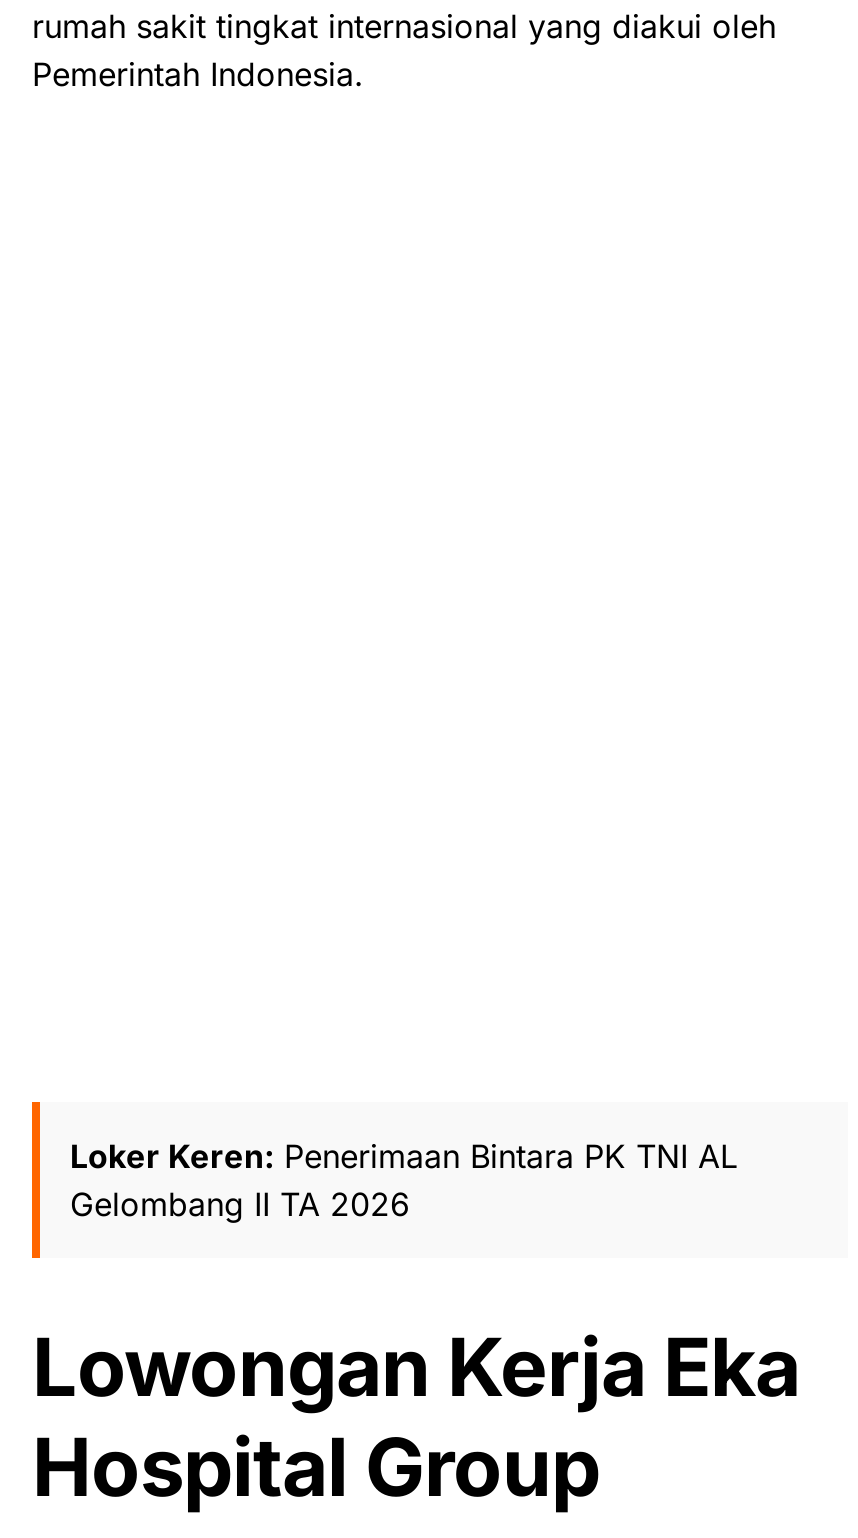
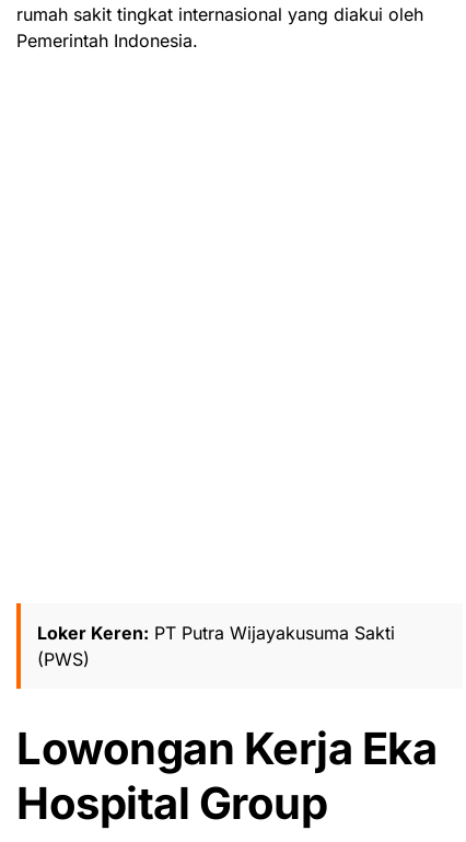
[70,1136,738,1224] Loker Keren: Penerimaan Bintara PK TNI AL | Gelombang II TA 2026 -> [37,622,395,670] Loker Keren: PT Putra Wijayakusuma Sakti | (PWS)

